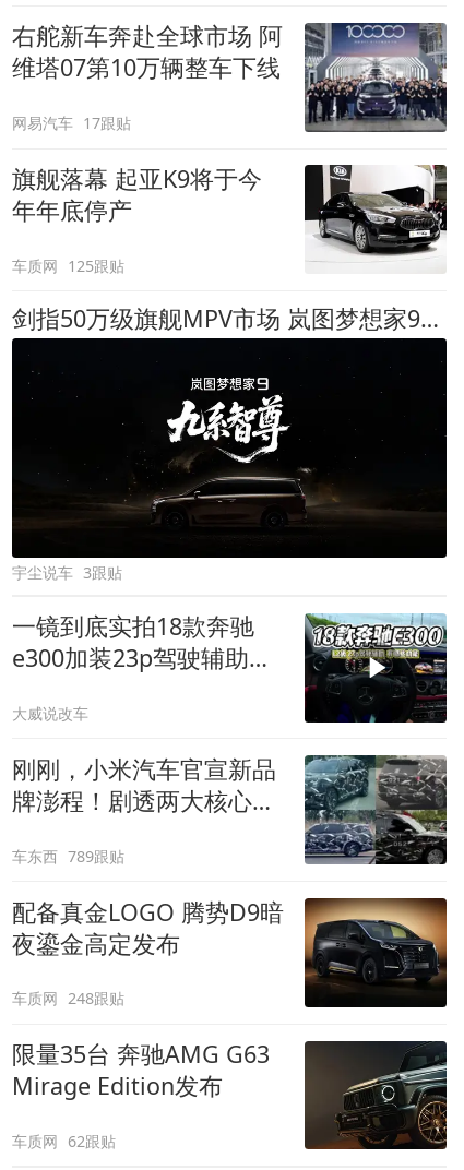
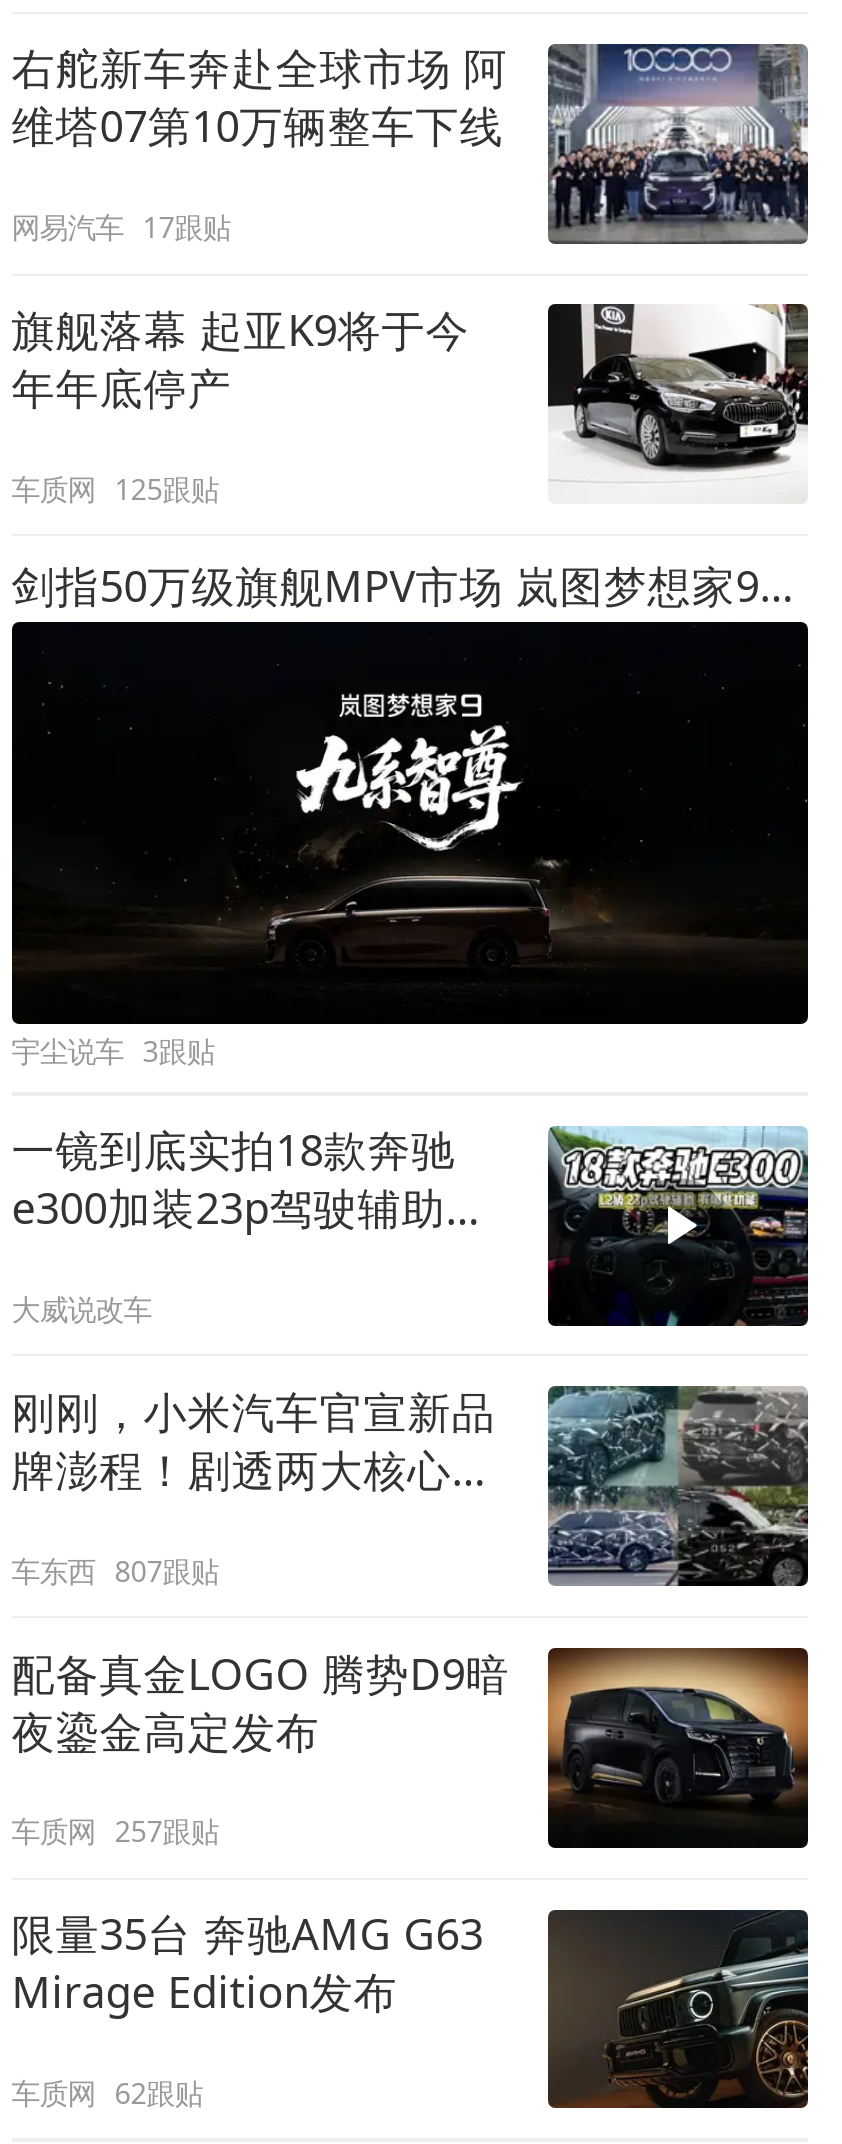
[12,845,125,866] 车东西 789跟贴 -> [11,1551,219,1589] 车东西 807跟贴
[12,988,125,1009] 车质网 248跟贴 -> [11,1812,219,1850] 车质网 257跟贴

